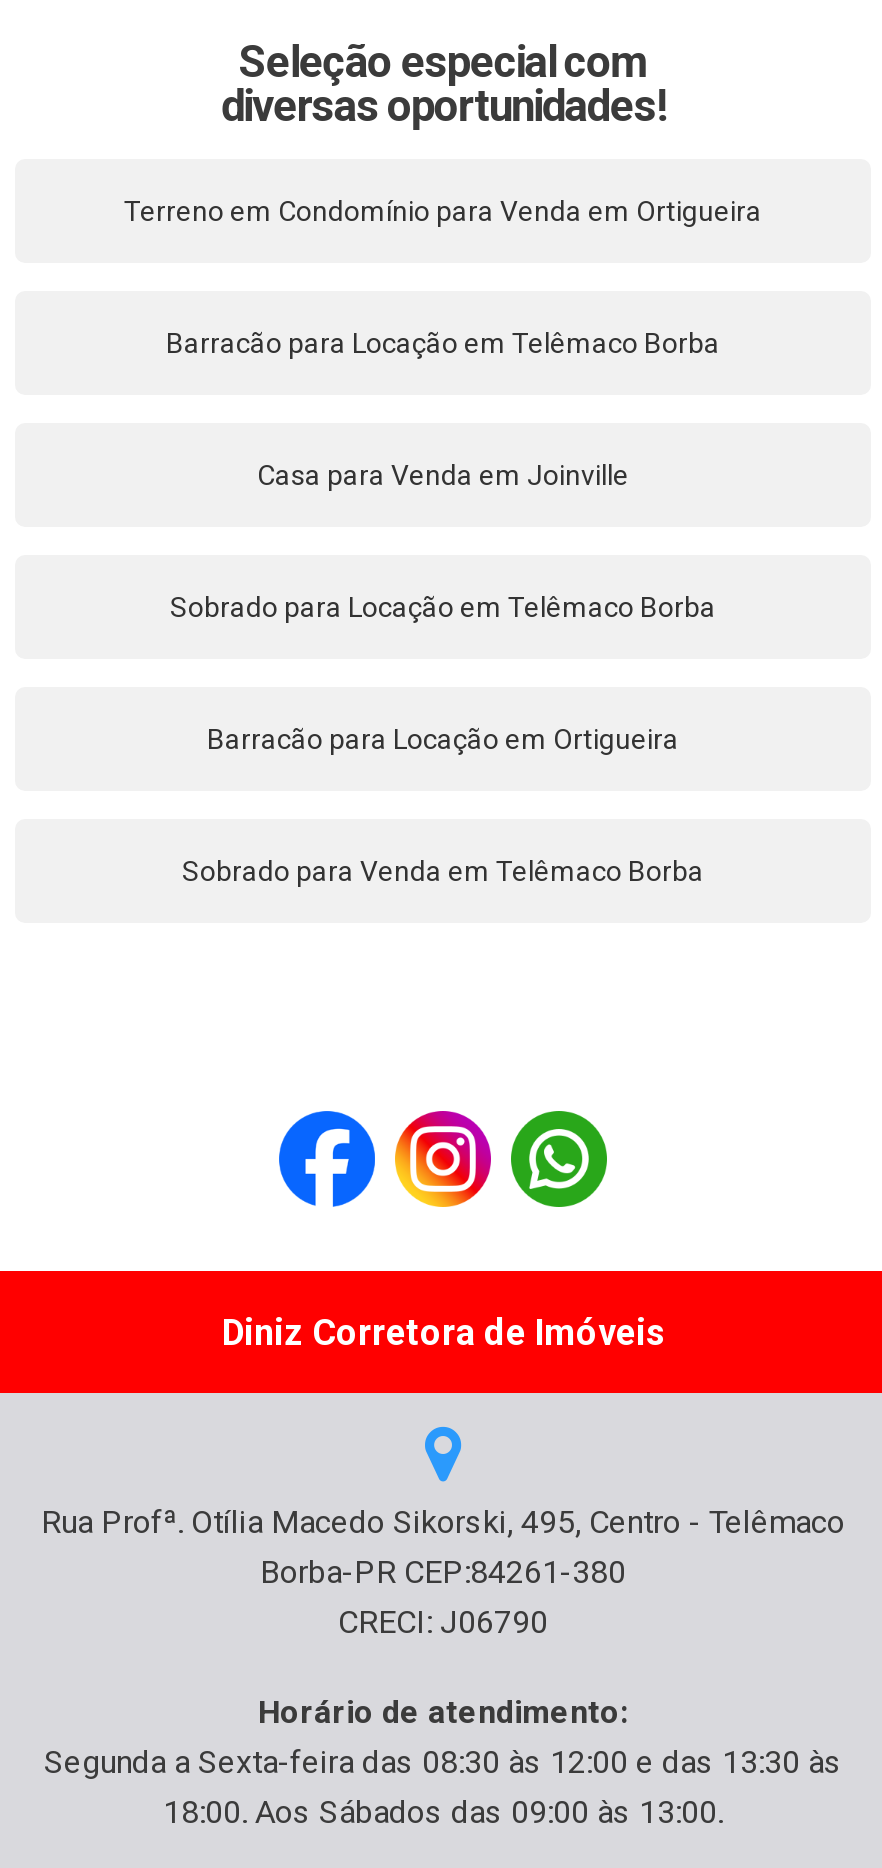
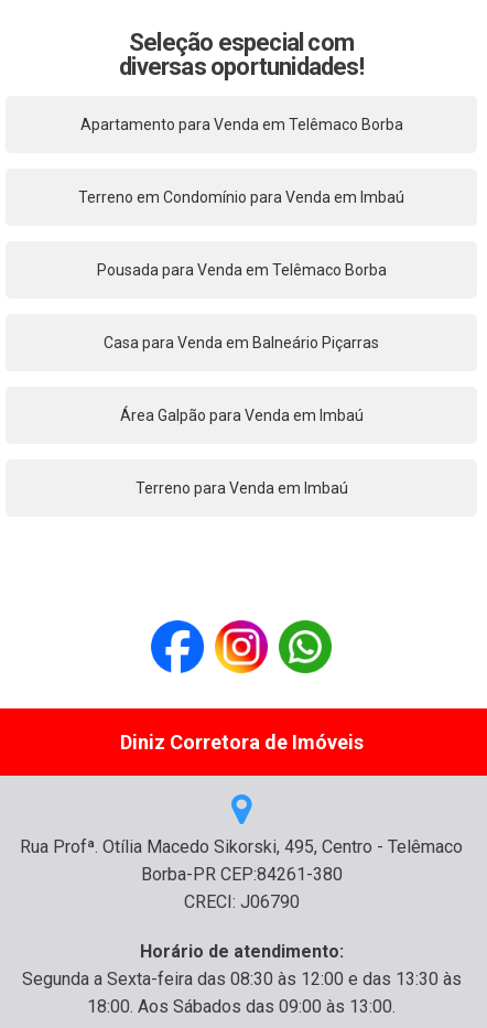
[124,194,762,226] Terreno em Condomínio para Venda em Ortigueira -> [80,115,403,133] Apartamento para Venda em Telêmaco Borba
[166,326,720,358] Barracão para Locação em Telêmaco Borba -> [78,188,404,206] Terreno em Condomínio para Venda em Imbaú
[257,458,629,490] Casa para Venda em Joinville -> [96,261,386,278] Pousada para Venda em Telêmaco Borba
[170,590,716,622] Sobrado para Locação em Telêmaco Borba -> [104,334,379,351] Casa para Venda em Balneário Piçarras
[207,722,679,754] Barracão para Locação em Ortigueira -> [120,406,363,424] Área Galpão para Venda em Imbaú
[182,854,704,886] Sobrado para Venda em Telêmaco Borba -> [135,479,348,497] Terreno para Venda em Imbaú

